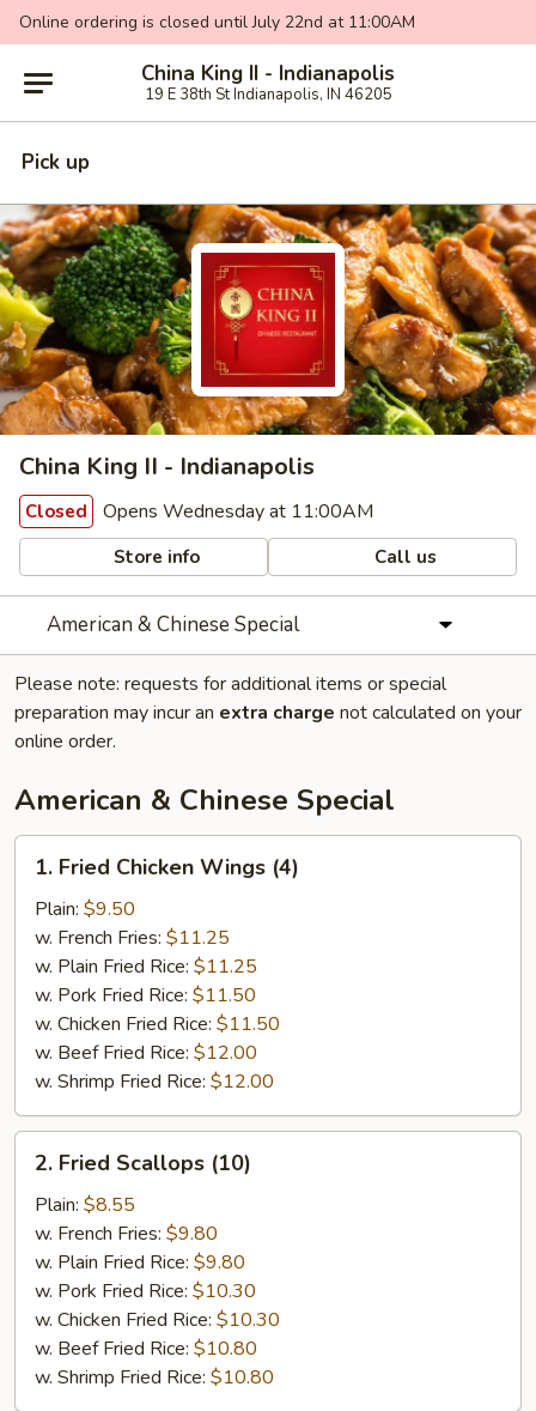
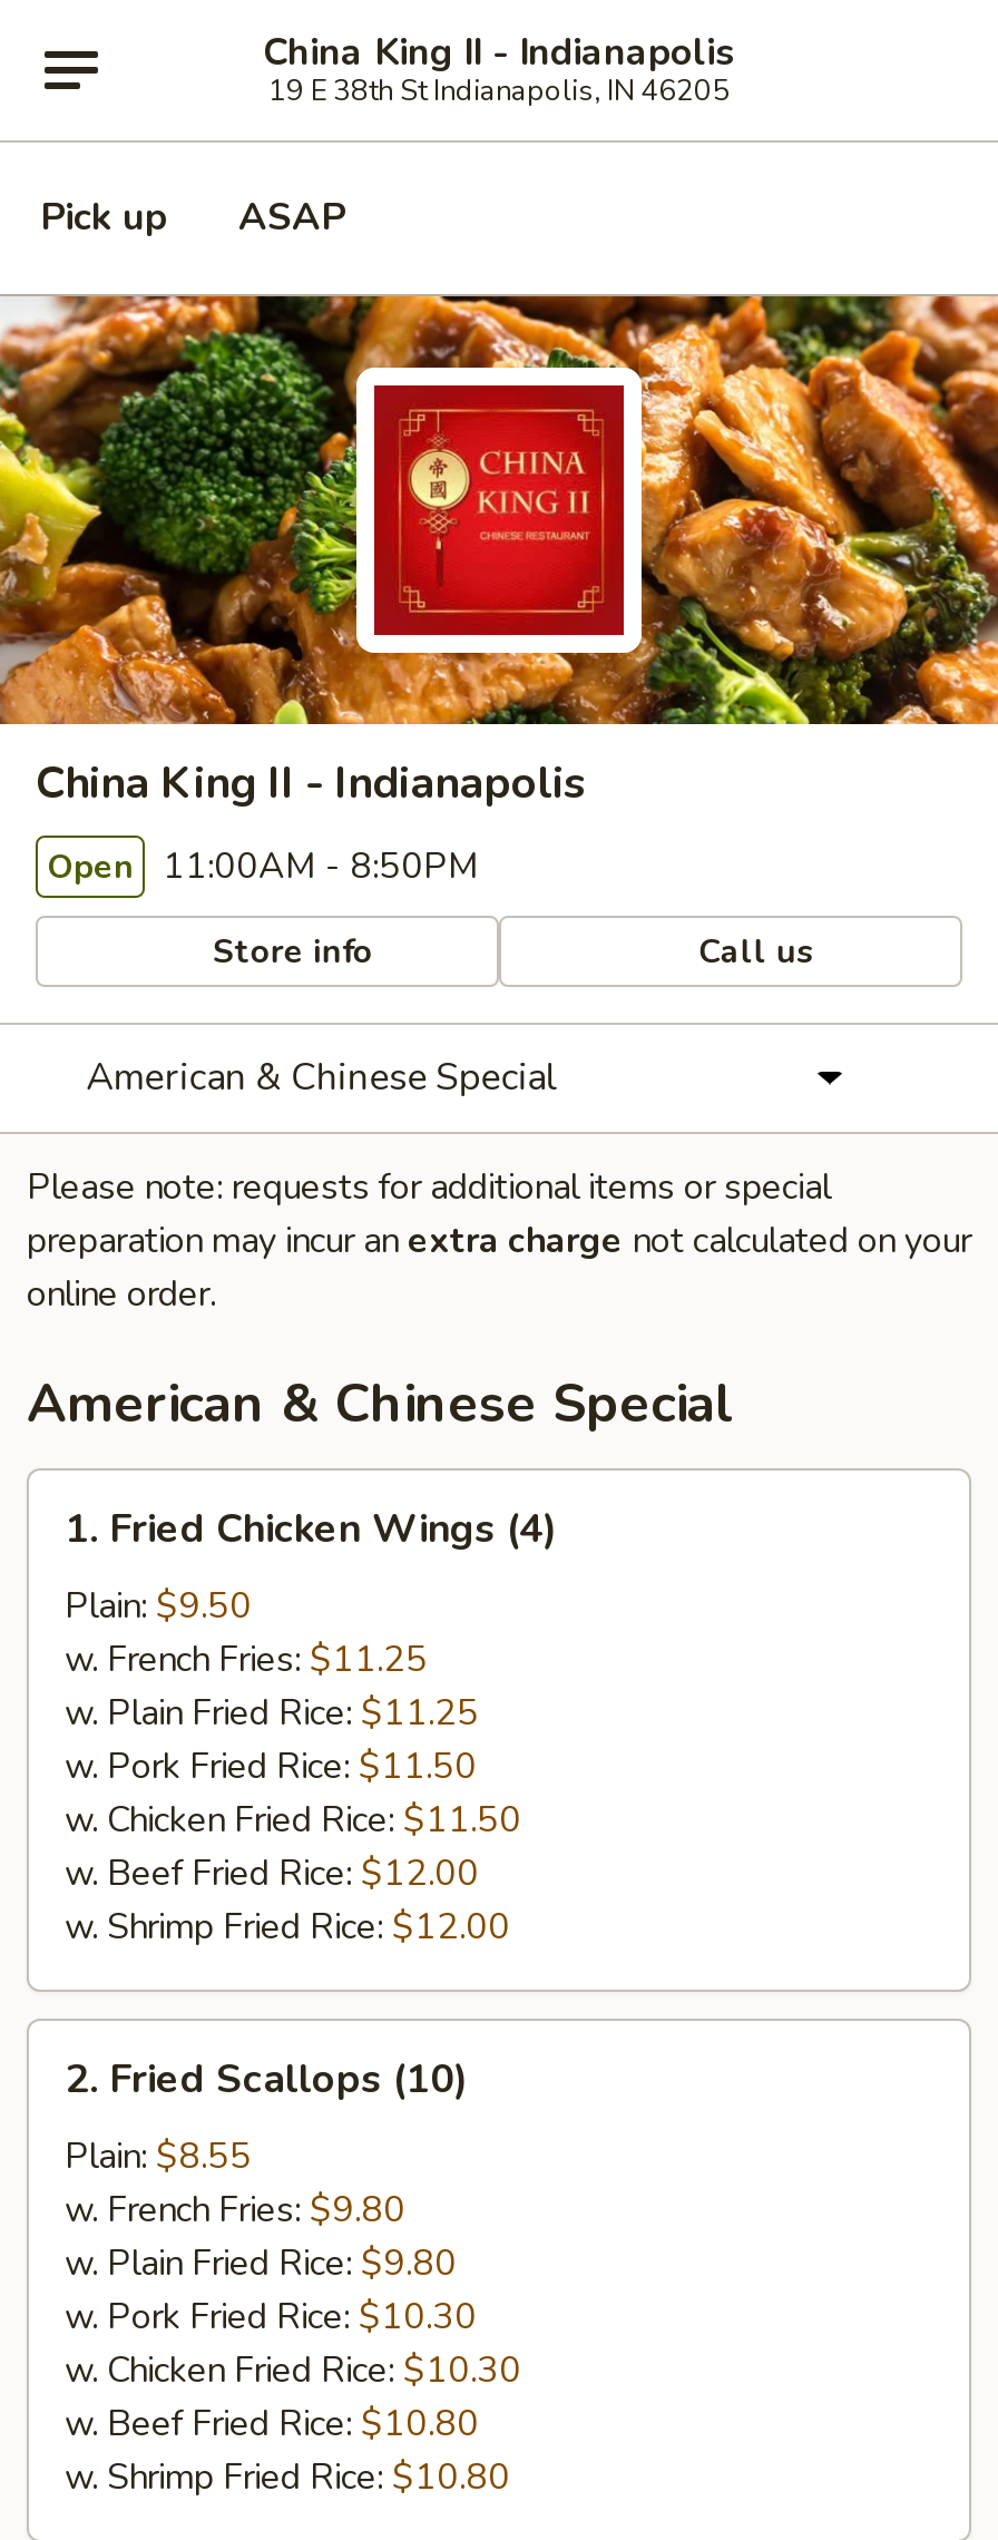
[19,11,415,34] Online ordering is closed until July 22nd at 11:00AM -> none
none -> [238,192,345,243] ASAP
[25,498,373,525] Closed Opens Wednesday at 11:00AM -> [47,842,479,891] Open 11:00AM - 8:50PM

